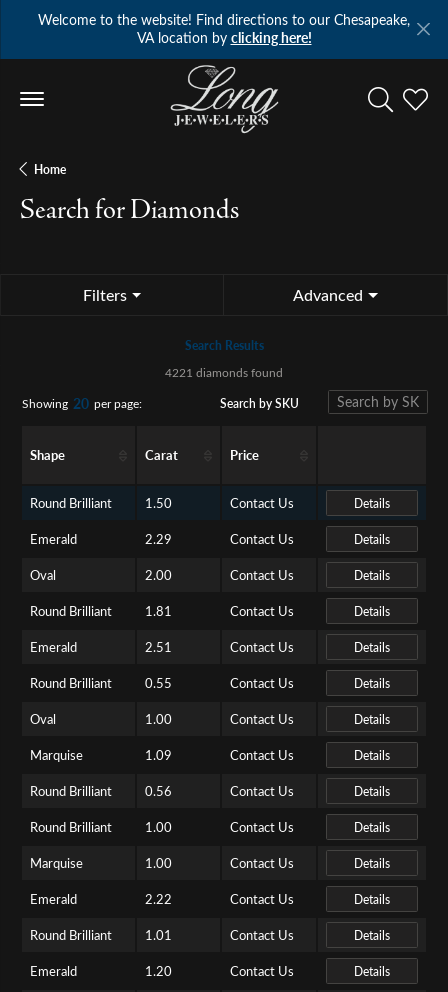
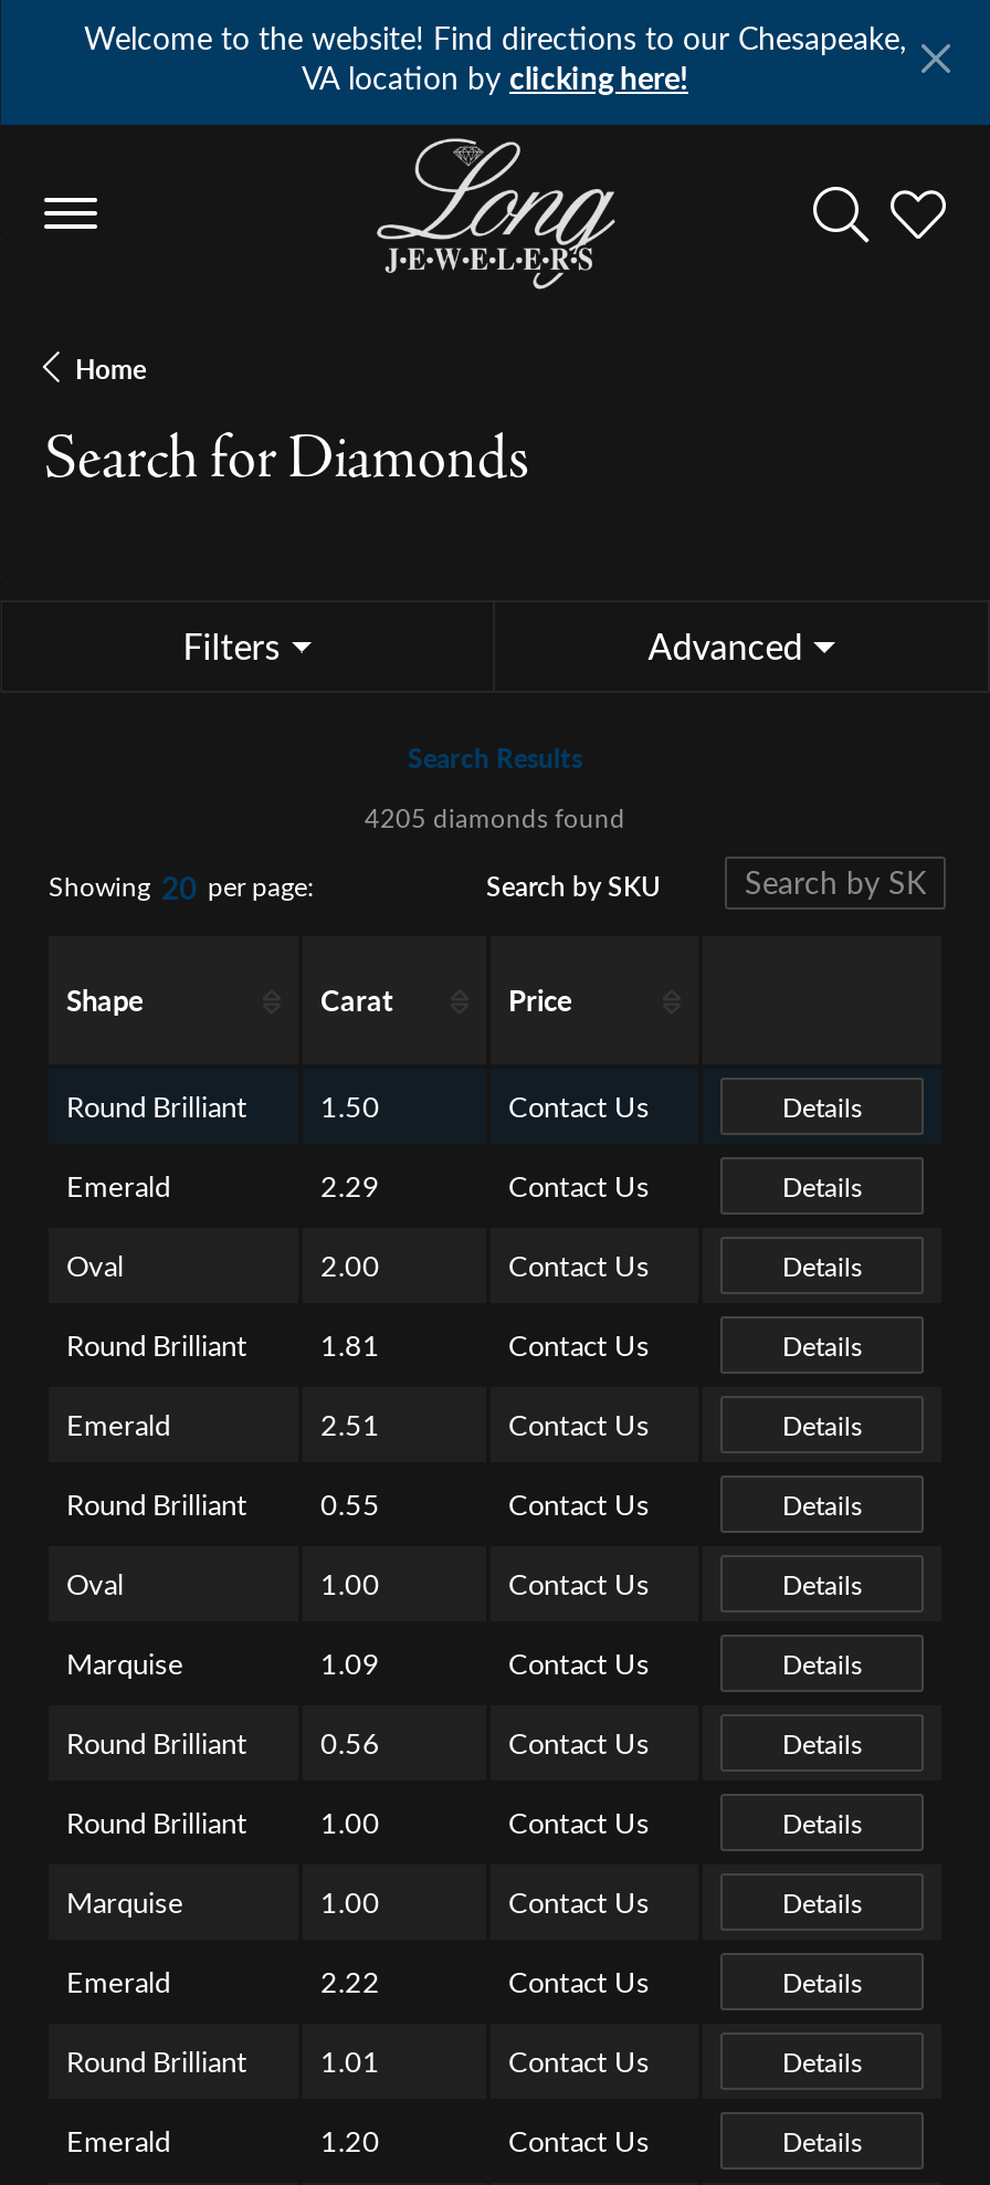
[165,364,283,380] 4221 diamonds found -> [365,799,625,834] 4205 diamonds found

